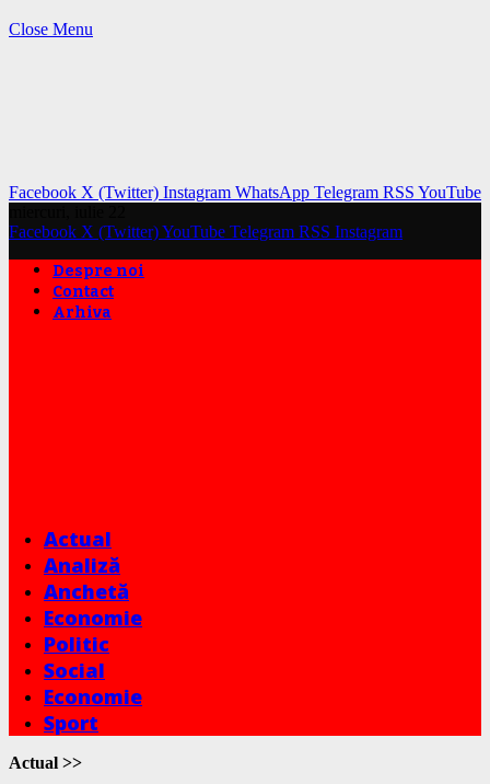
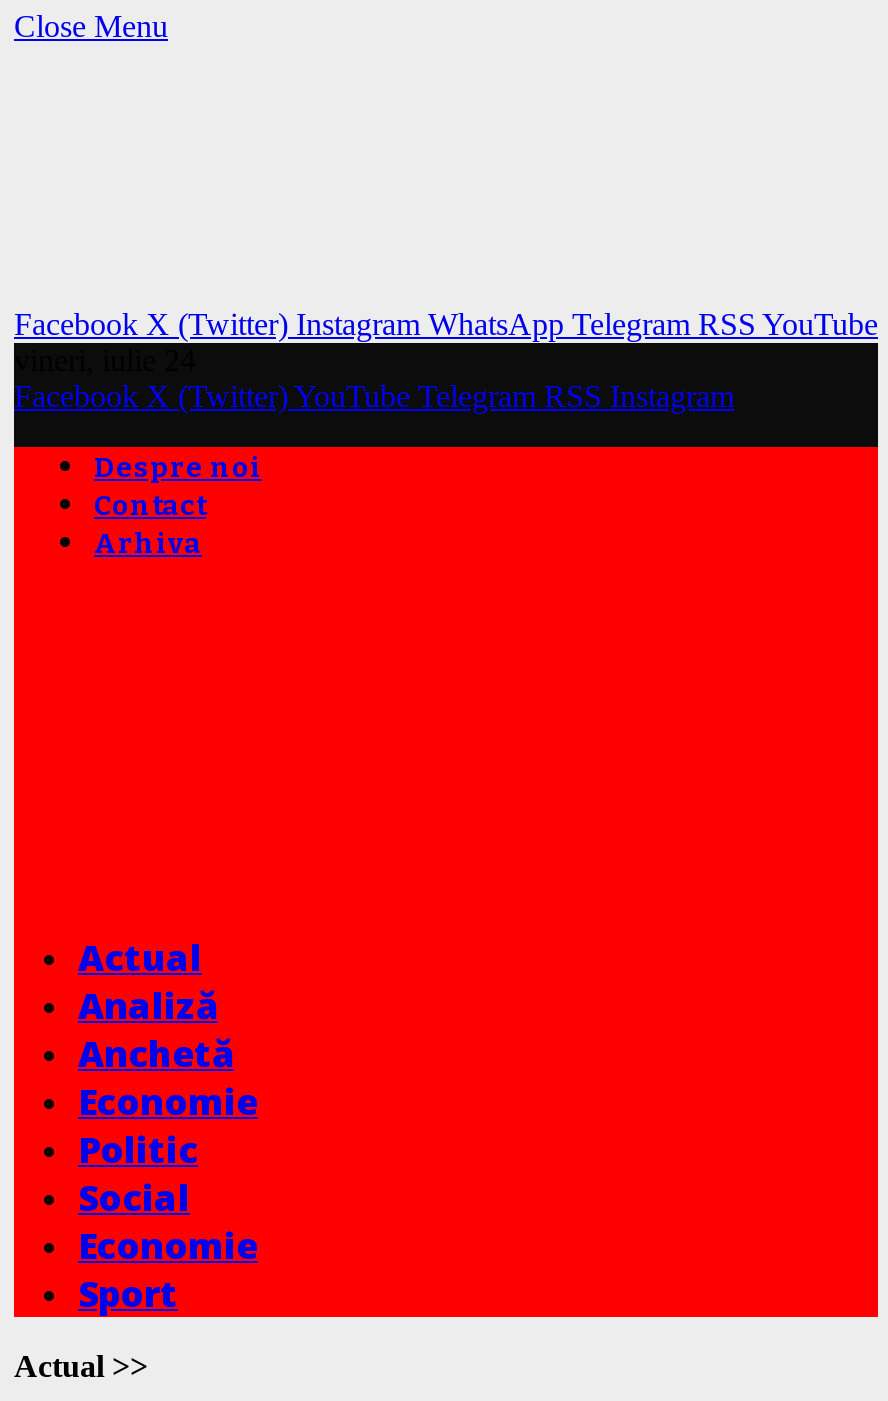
[9,203,126,221] miercuri, iulie 22 -> [14,343,196,377] vineri, iulie 24

